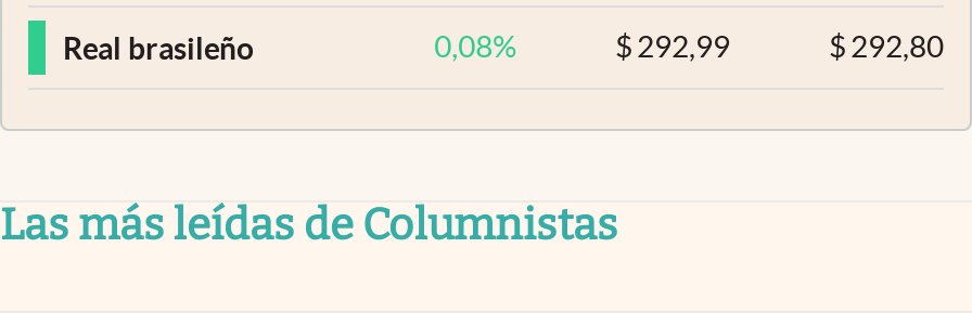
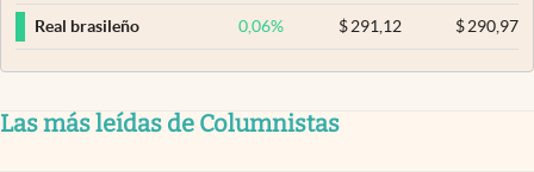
[434,29,517,64] 0,08% -> [239,16,284,35] 0,06%
[615,29,730,64] $ 292,99 -> [338,16,401,35] $ 291,12
[829,29,944,64] $ 292,80 -> [455,16,519,35] $ 290,97

